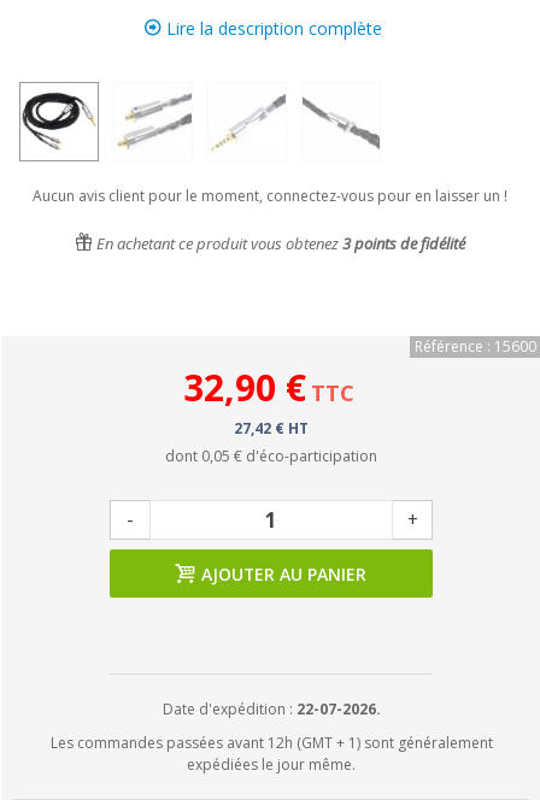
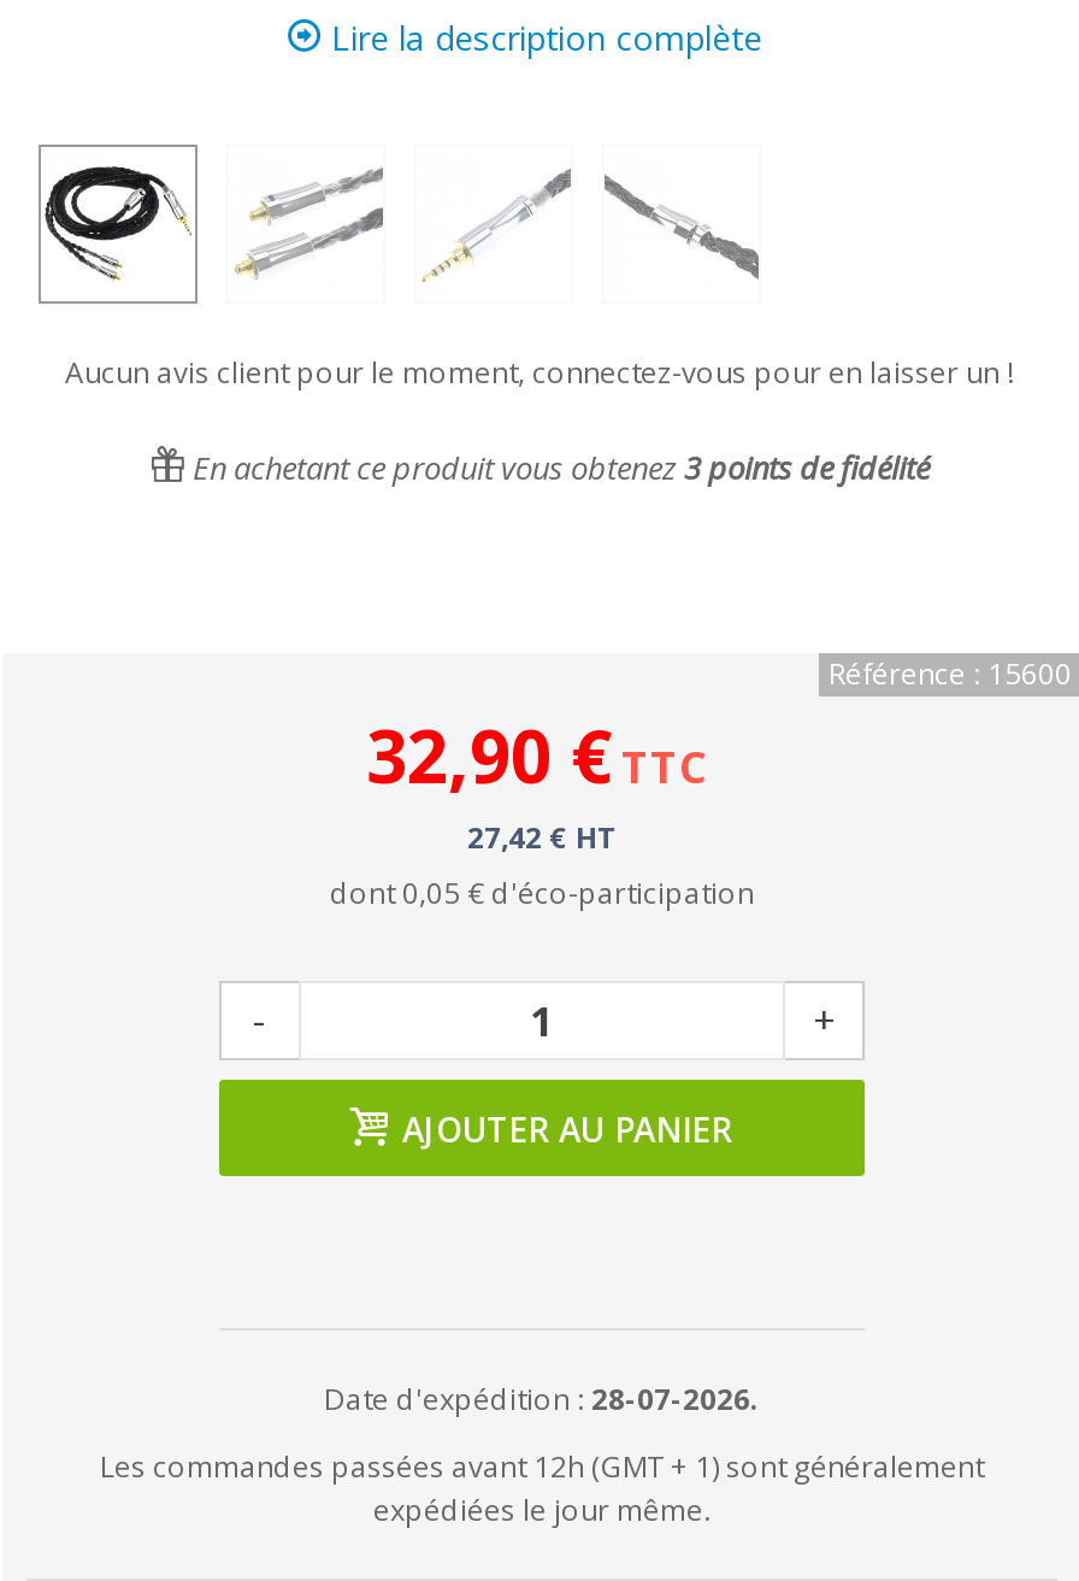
[162,699,380,719] Date d'expédition : 22-07-2026. -> [324,1379,760,1420] Date d'expédition : 28-07-2026.

